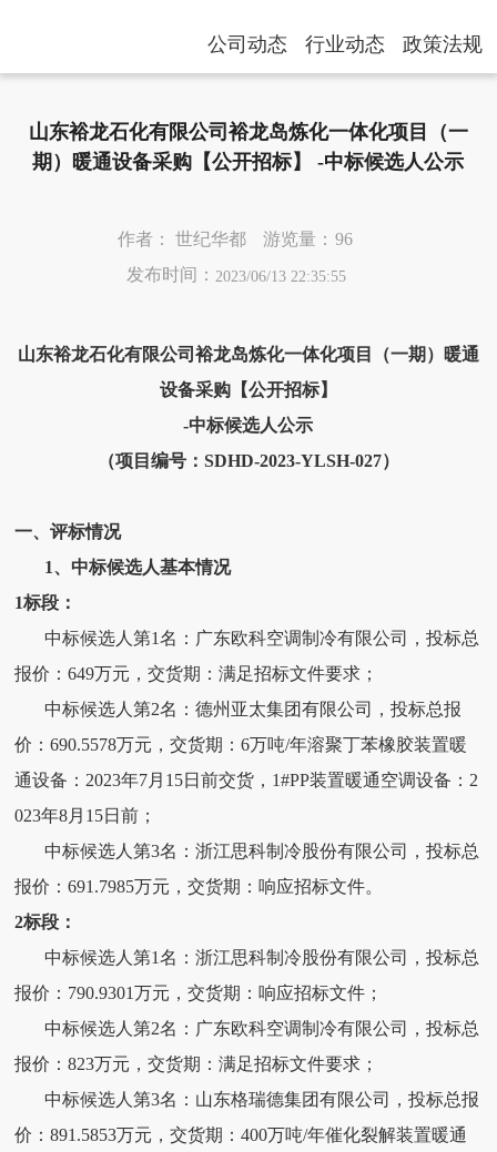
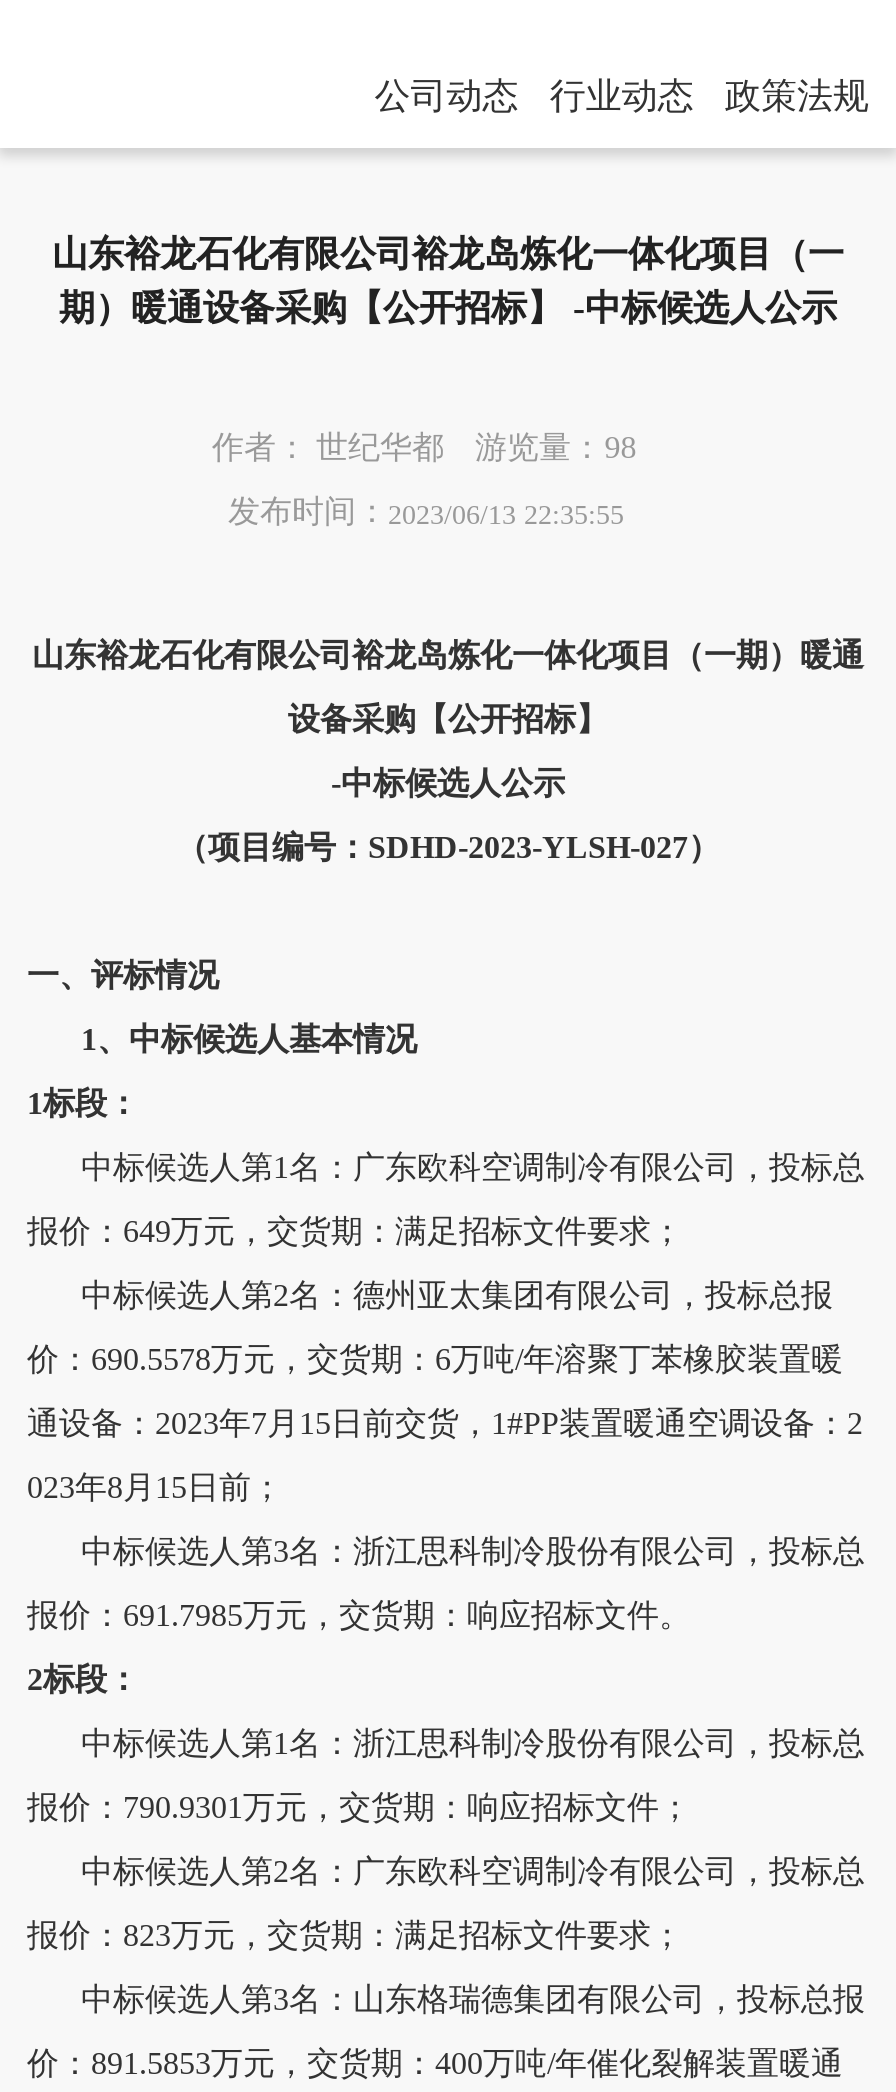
[118,229,353,248] 作者： 世纪华都 游览量：96 -> [212,430,637,464] 作者： 世纪华都 游览量：98

